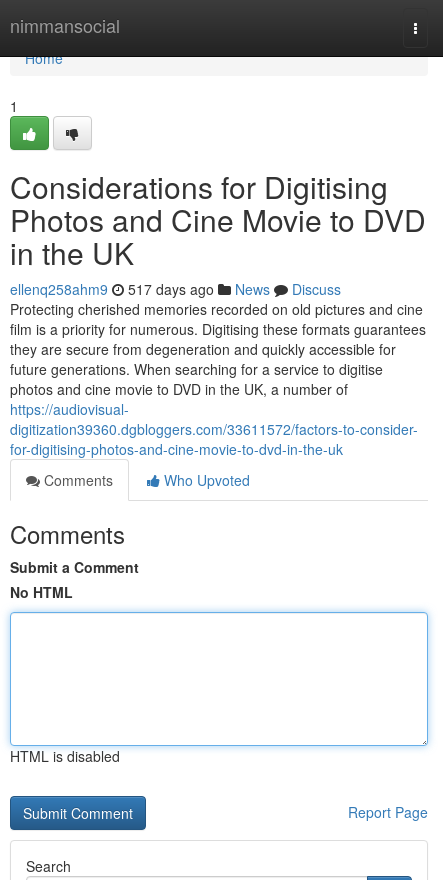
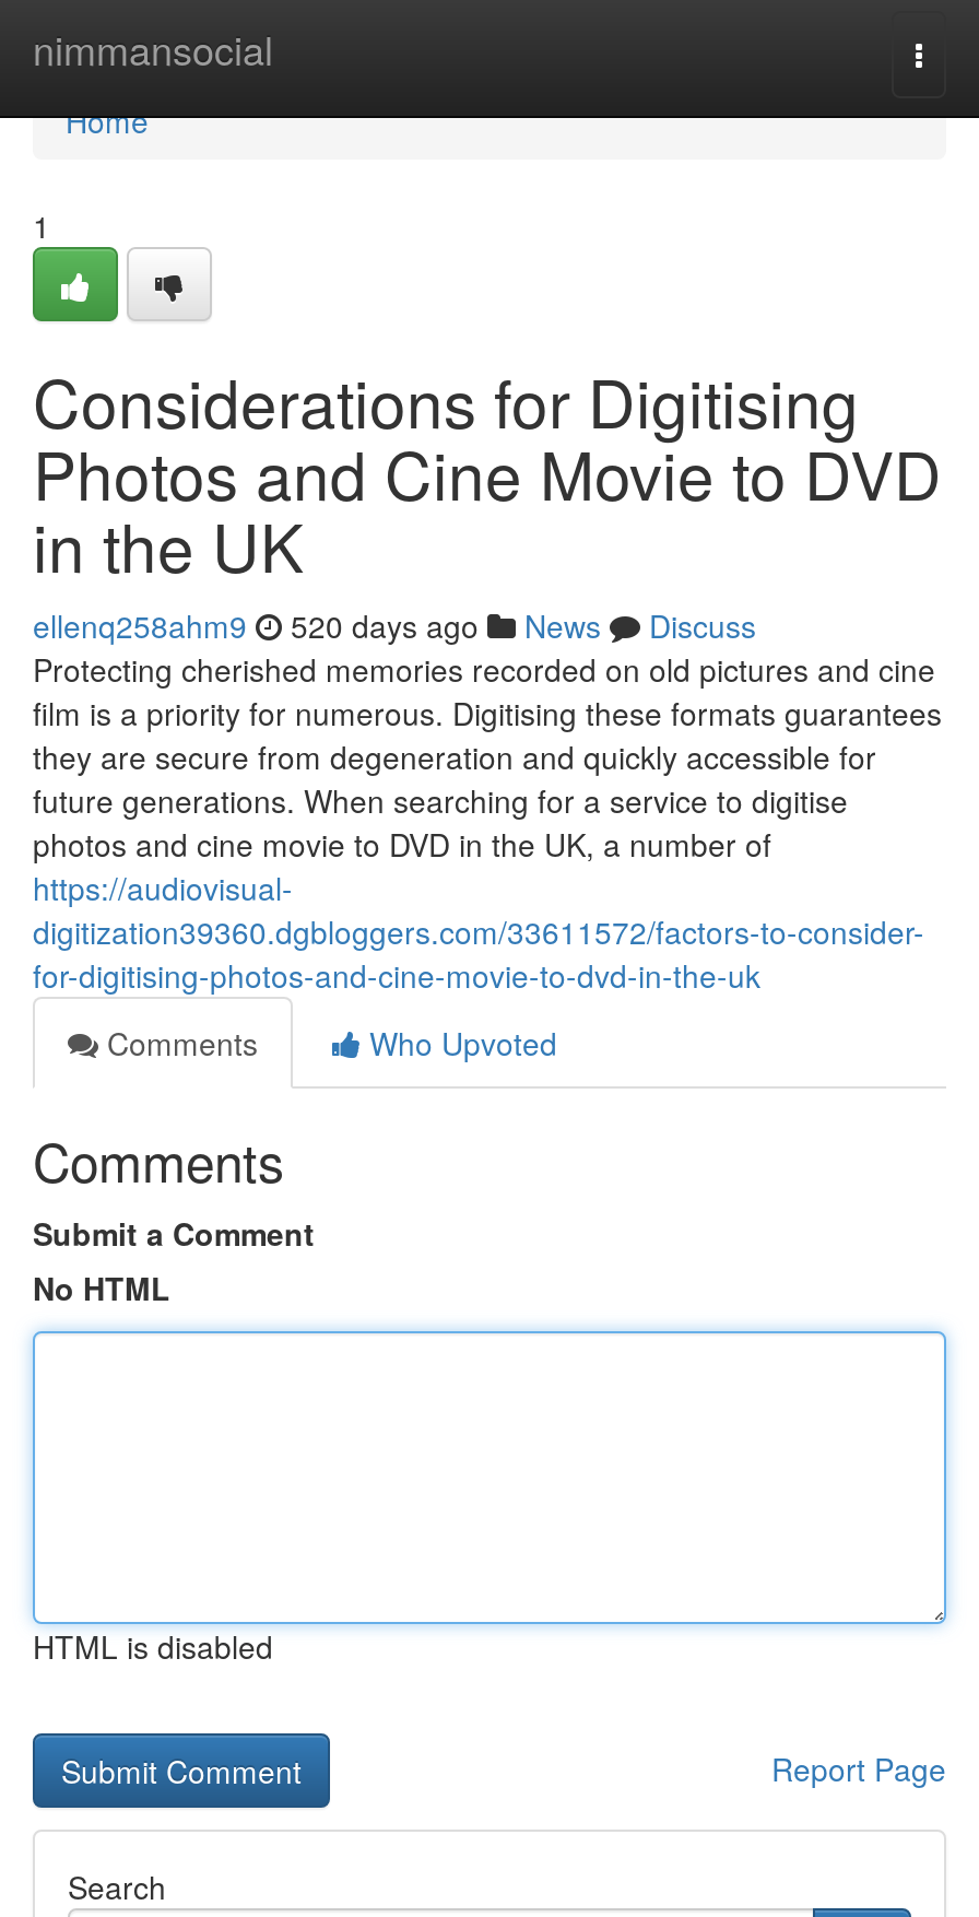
[10,279,341,299] ellenq258ahm9 517 days ago News Discuss -> [33,603,756,647] ellenq258ahm9 520 days ago News Discuss

